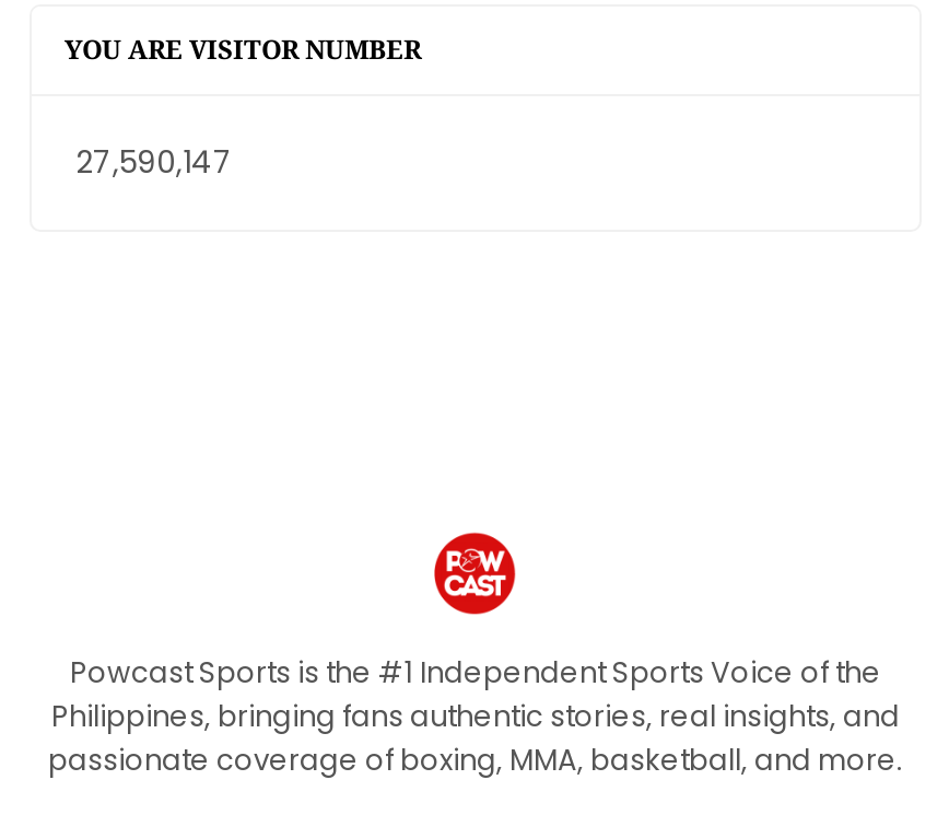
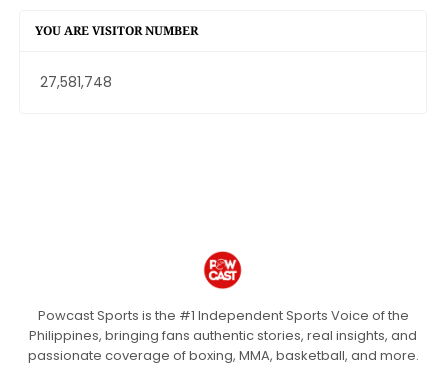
[75,139,233,183] 27,590,147 -> [40,72,112,92] 27,581,748

